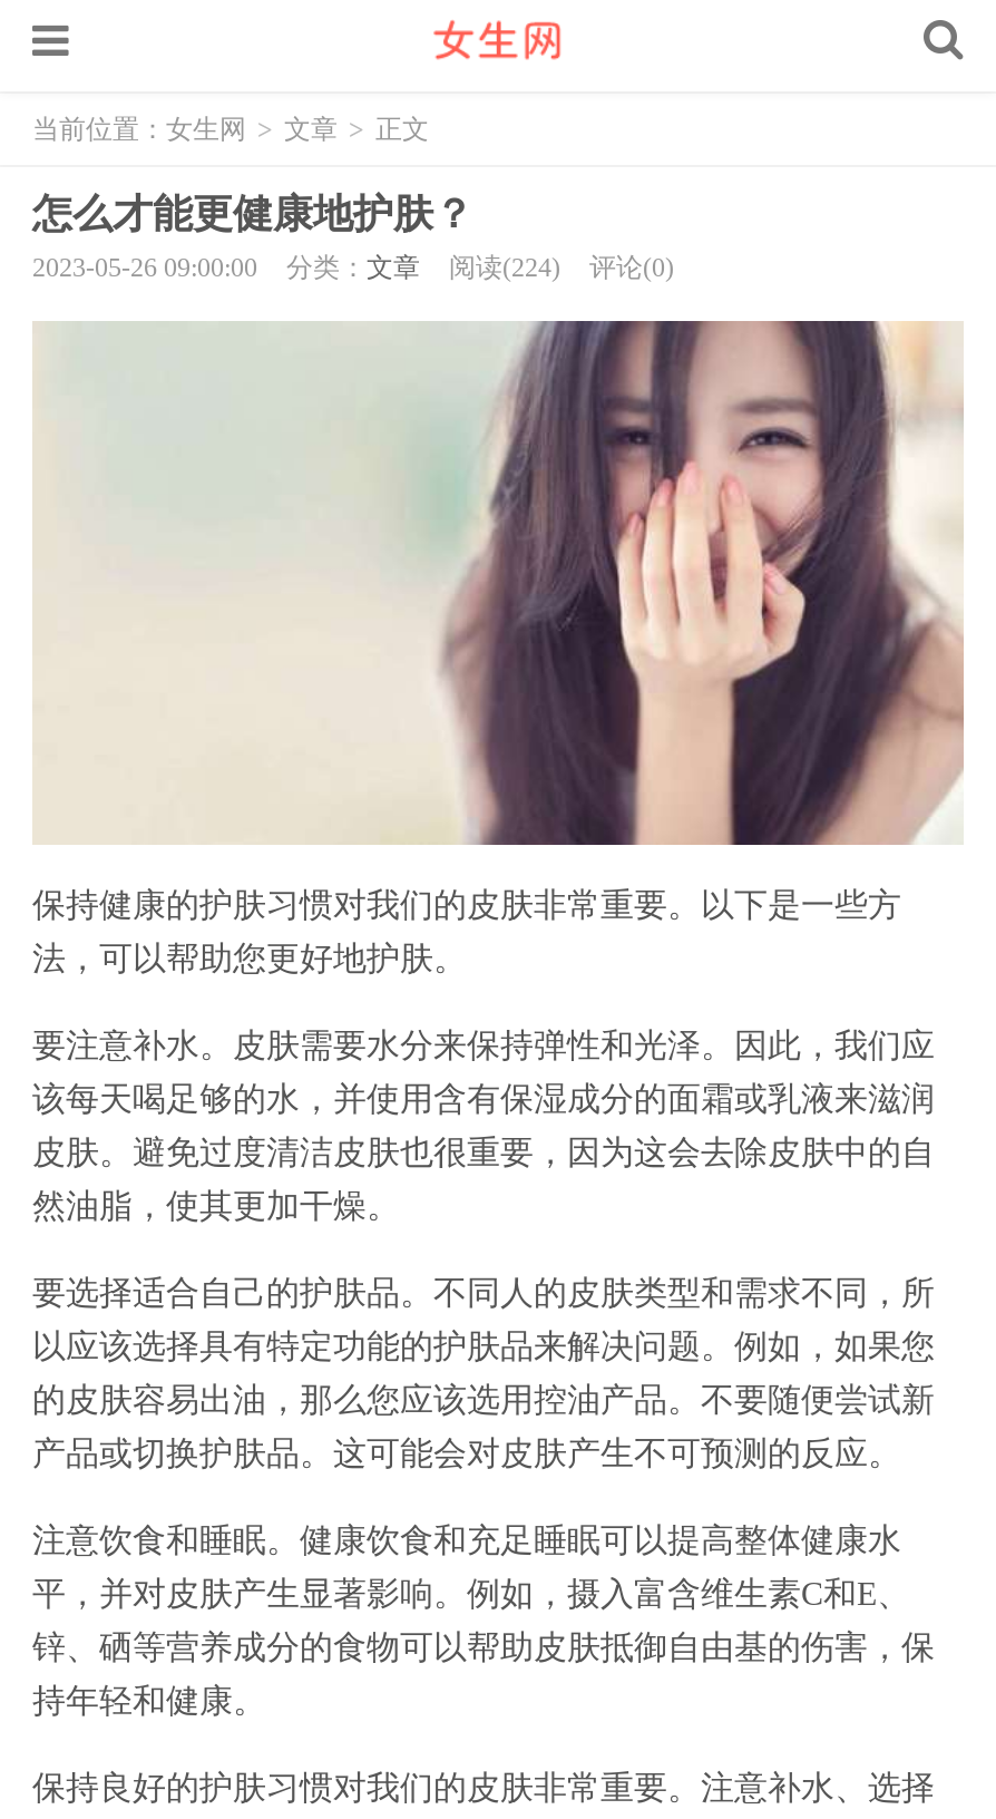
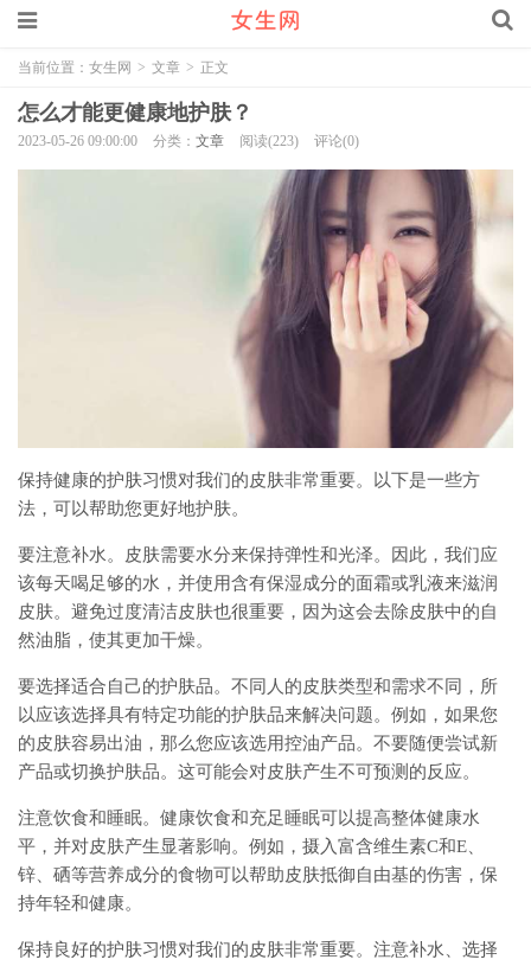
[32,252,674,283] 2023-05-26 09:00:00 分类：文章 阅读(224) 评论(0) -> [18,133,359,149] 2023-05-26 09:00:00 分类：文章 阅读(223) 评论(0)

